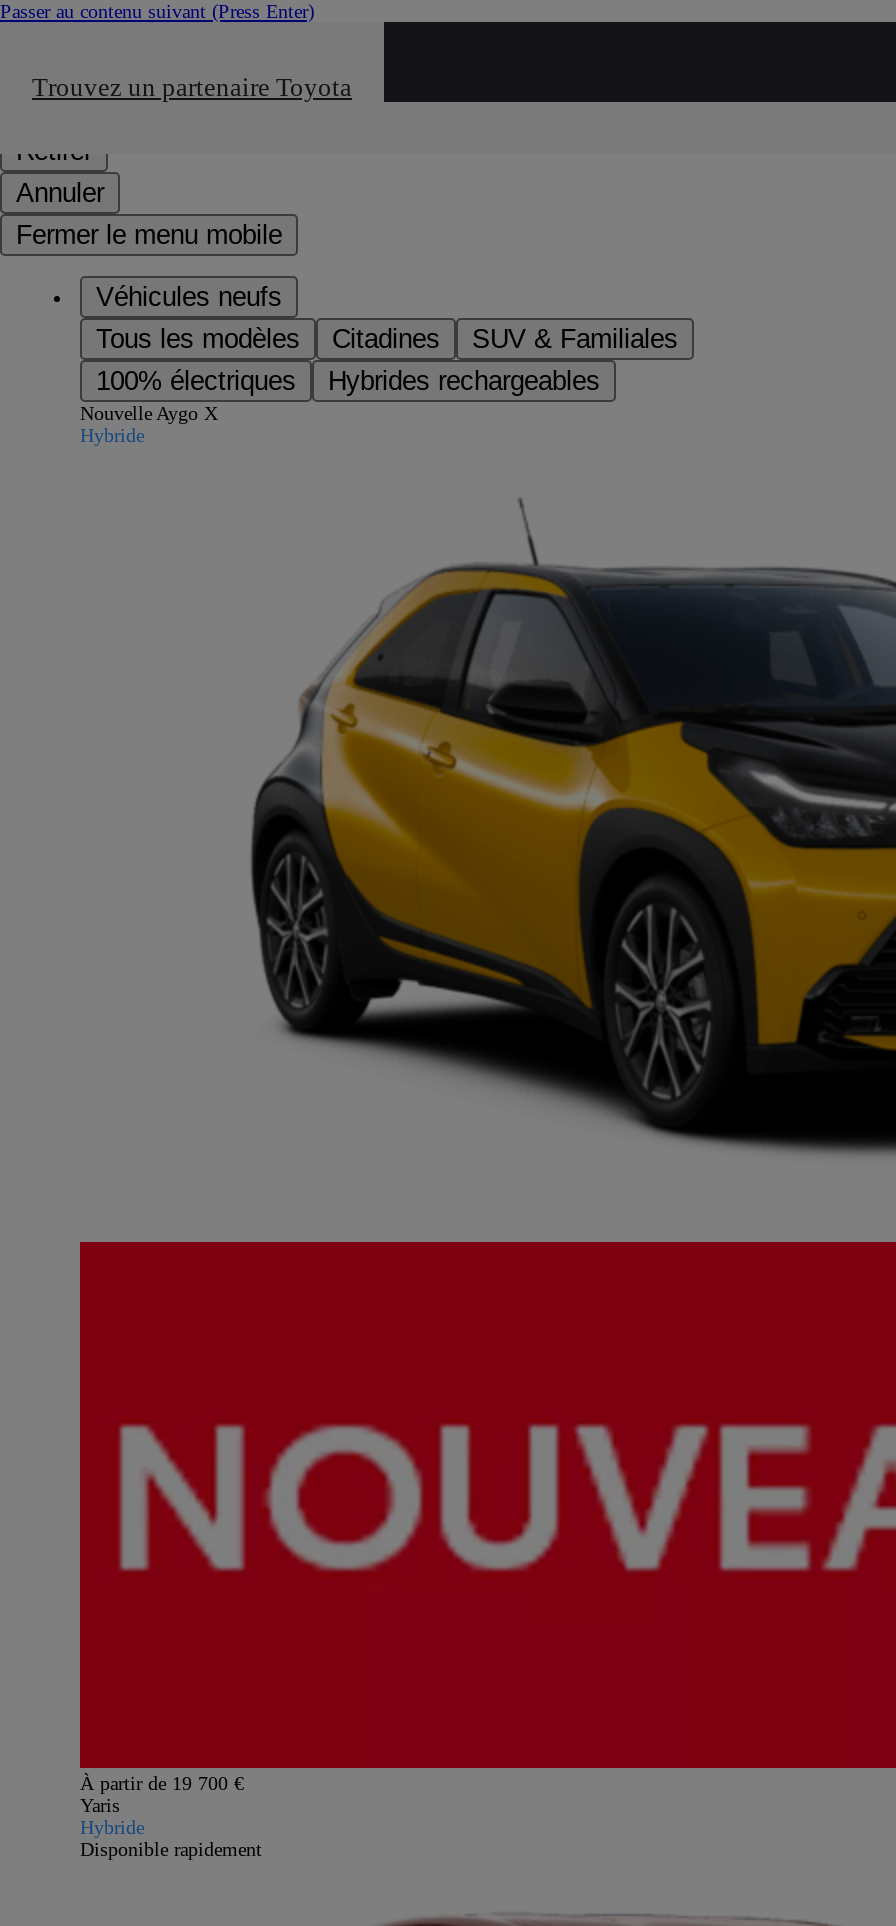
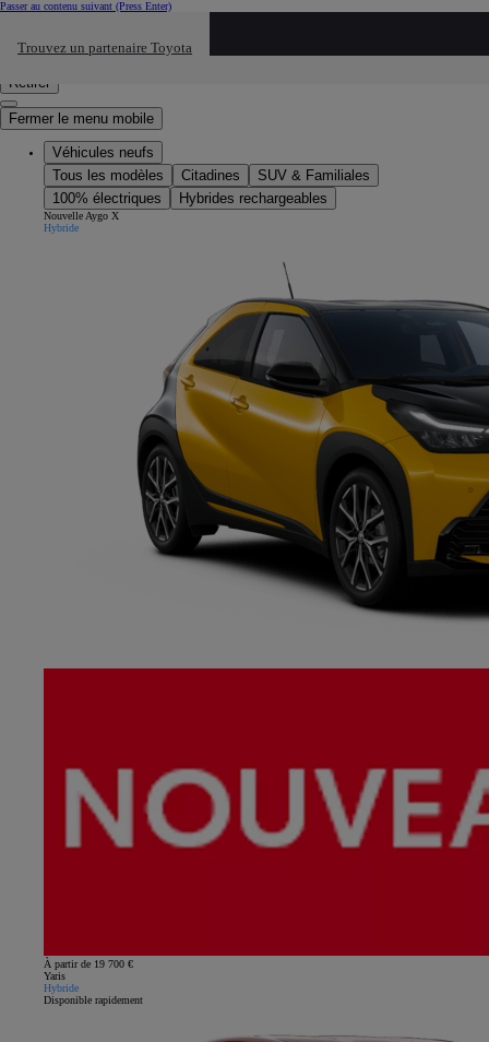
[16,178,104,208] Annuler -> none

